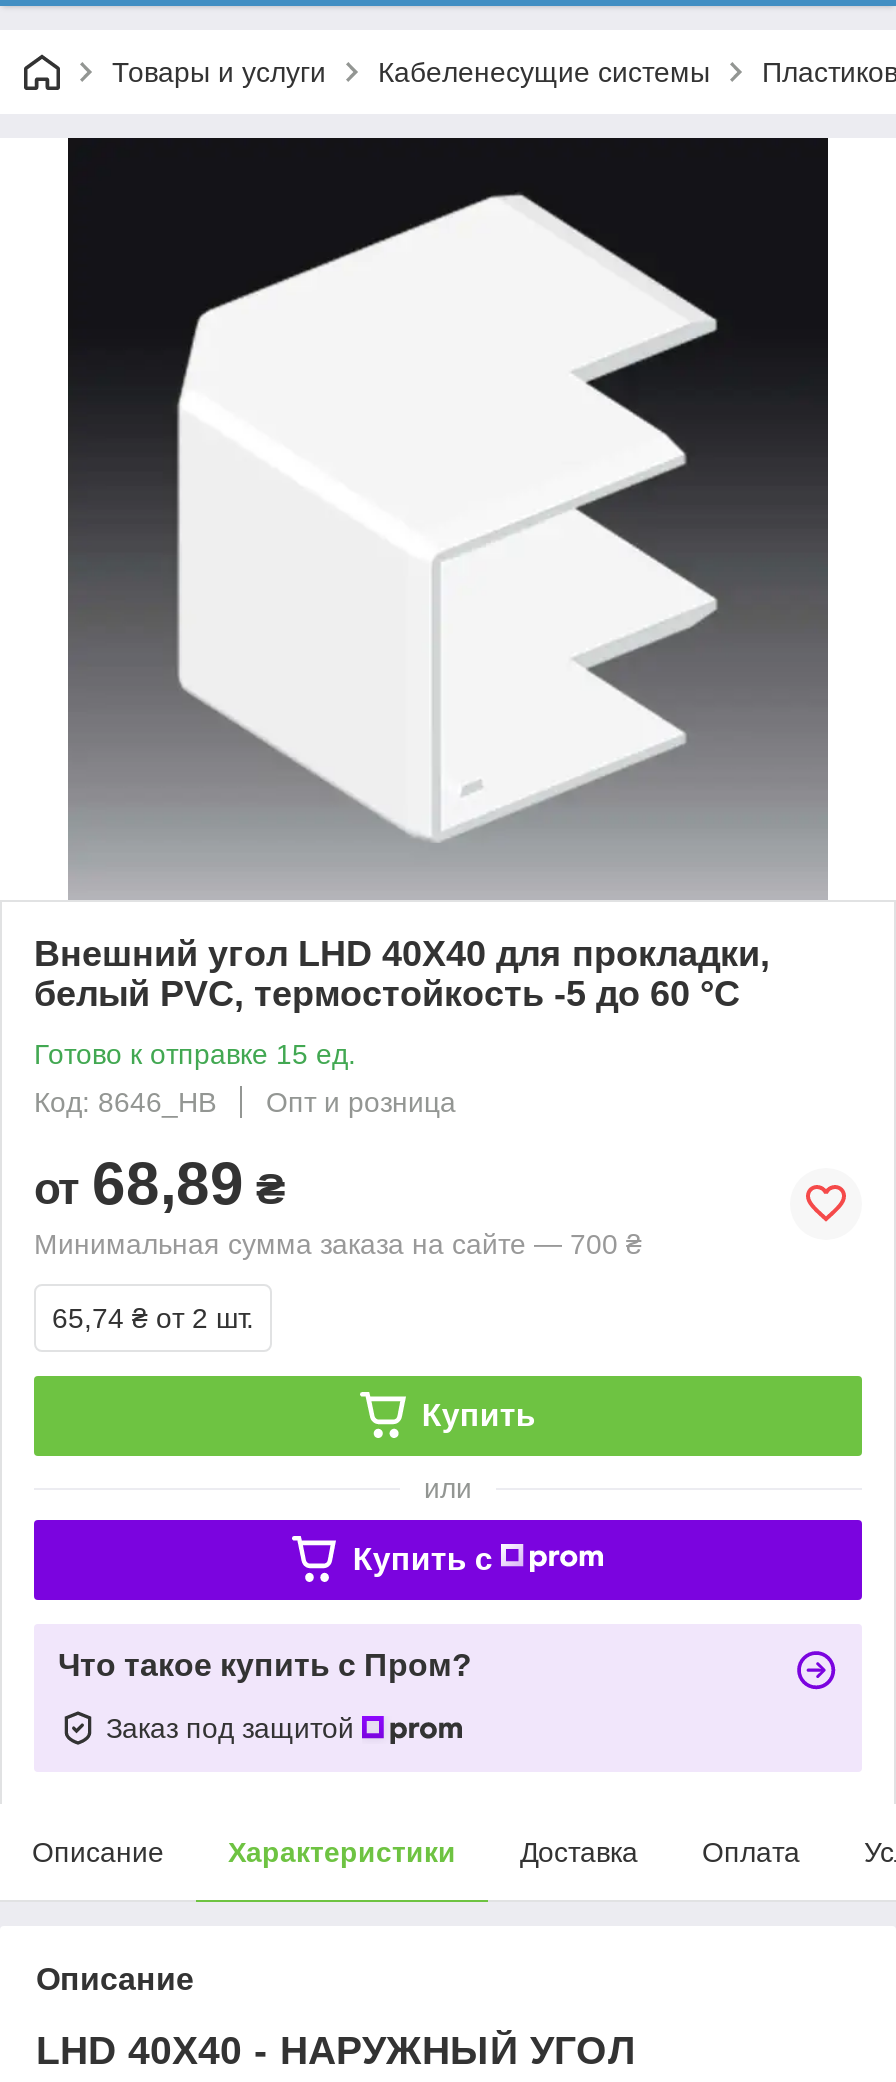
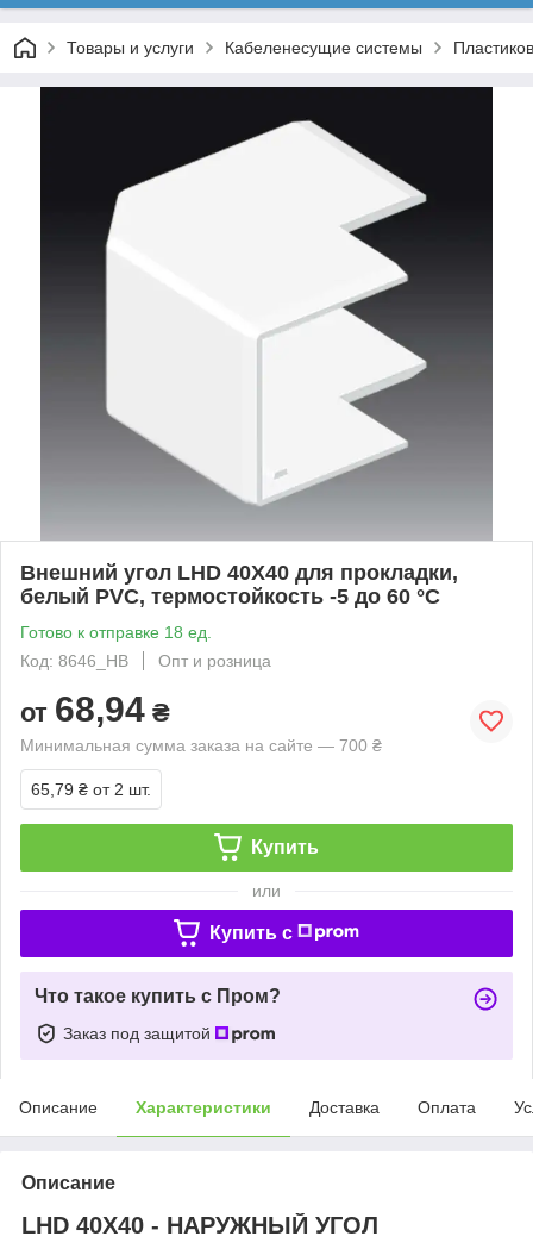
[34,1038,356,1070] Готово к отправке 15 ед. -> [20,622,212,642] Готово к отправке 18 ед.
[34,1150,286,1216] от 68,89 ₴ -> [20,689,170,728] от 68,94 ₴
[52,1302,254,1334] 65,74 ₴ от 2 шт. -> [31,780,151,799] 65,79 ₴ от 2 шт.

